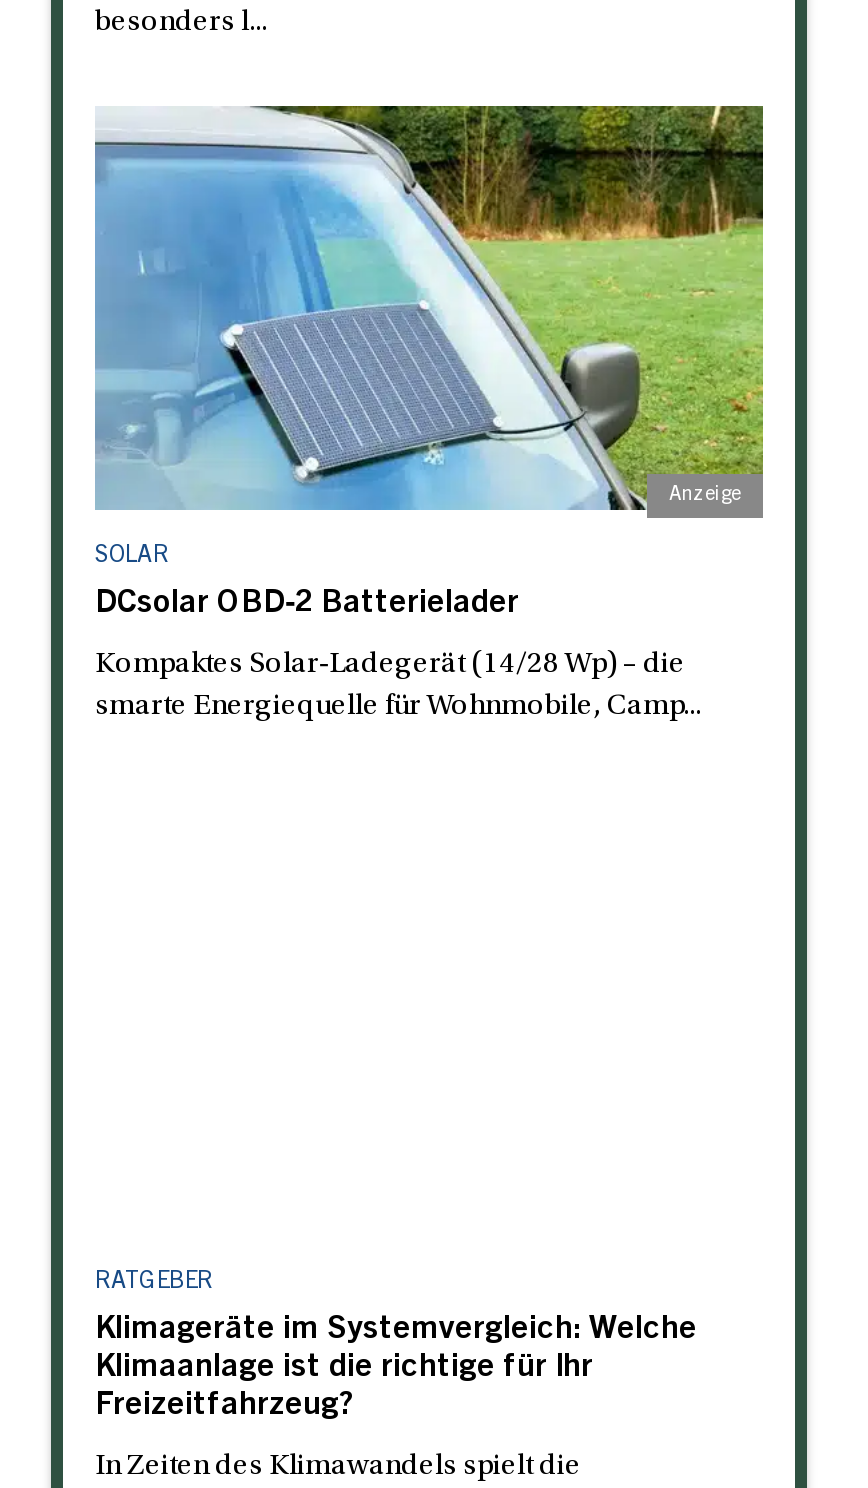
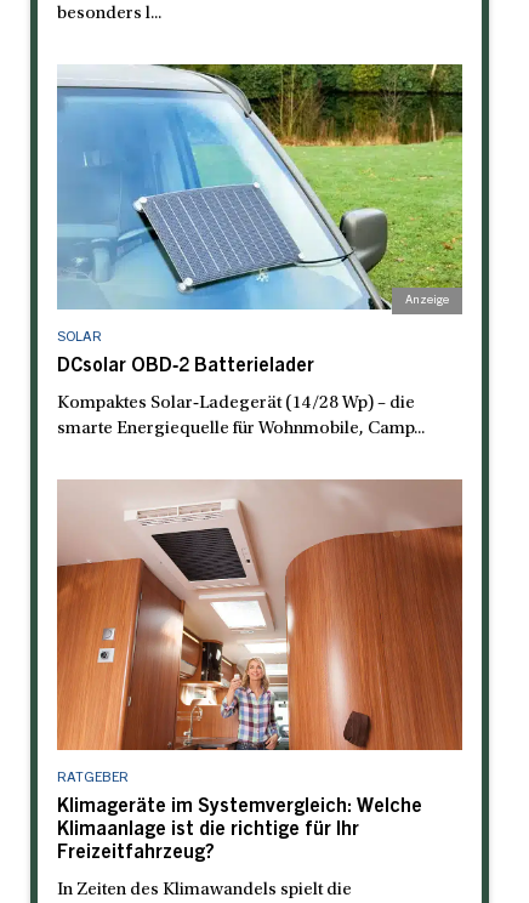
none -> [56,478,463,751] [image]

